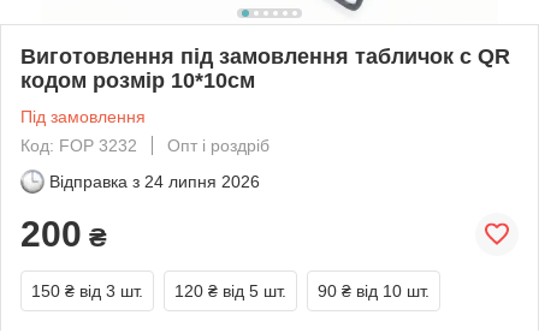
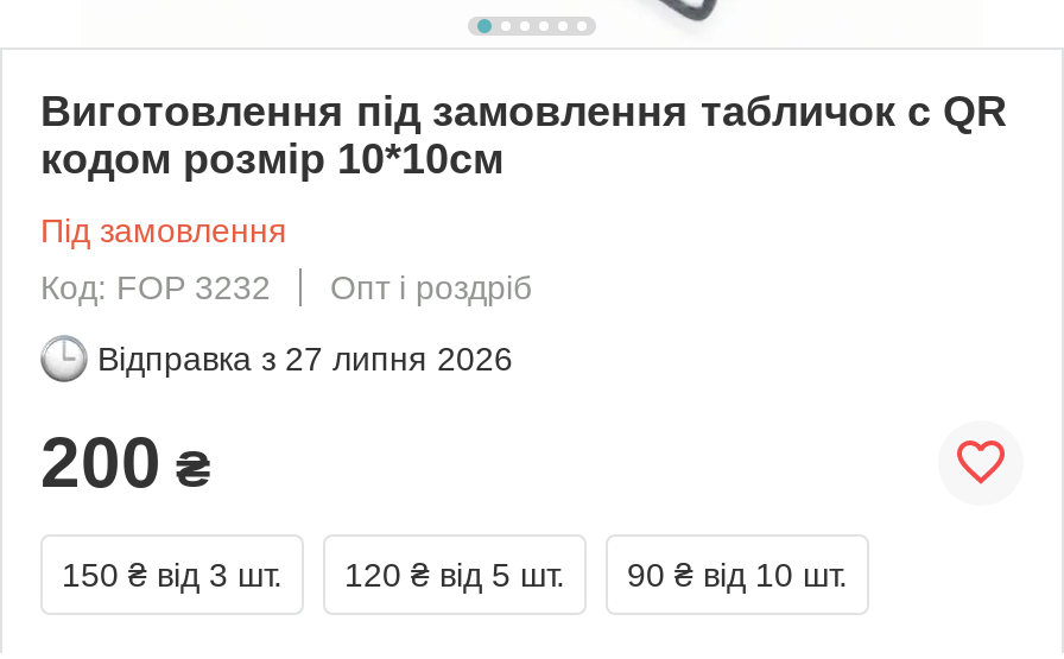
[49,172,260,191] Відправка з 24 липня 2026 -> [97,339,513,377] Відправка з 27 липня 2026

